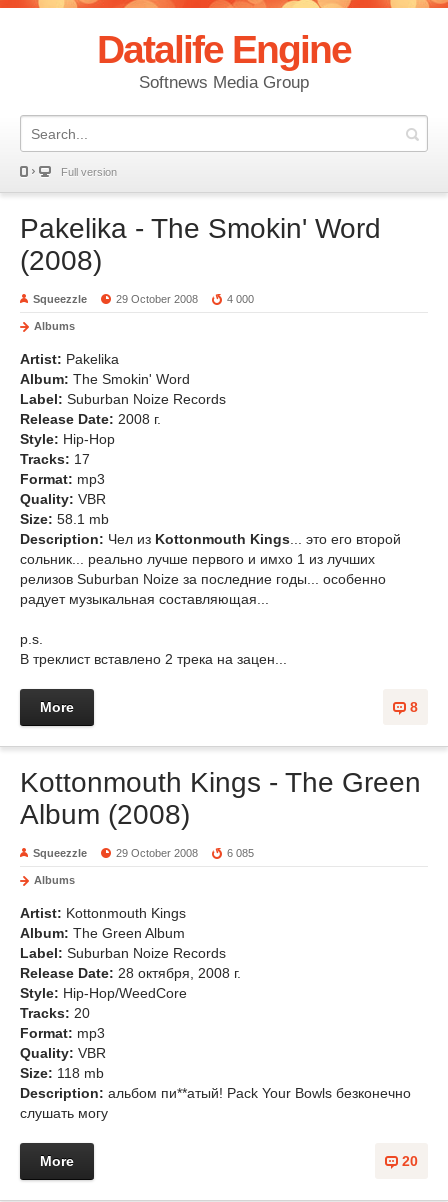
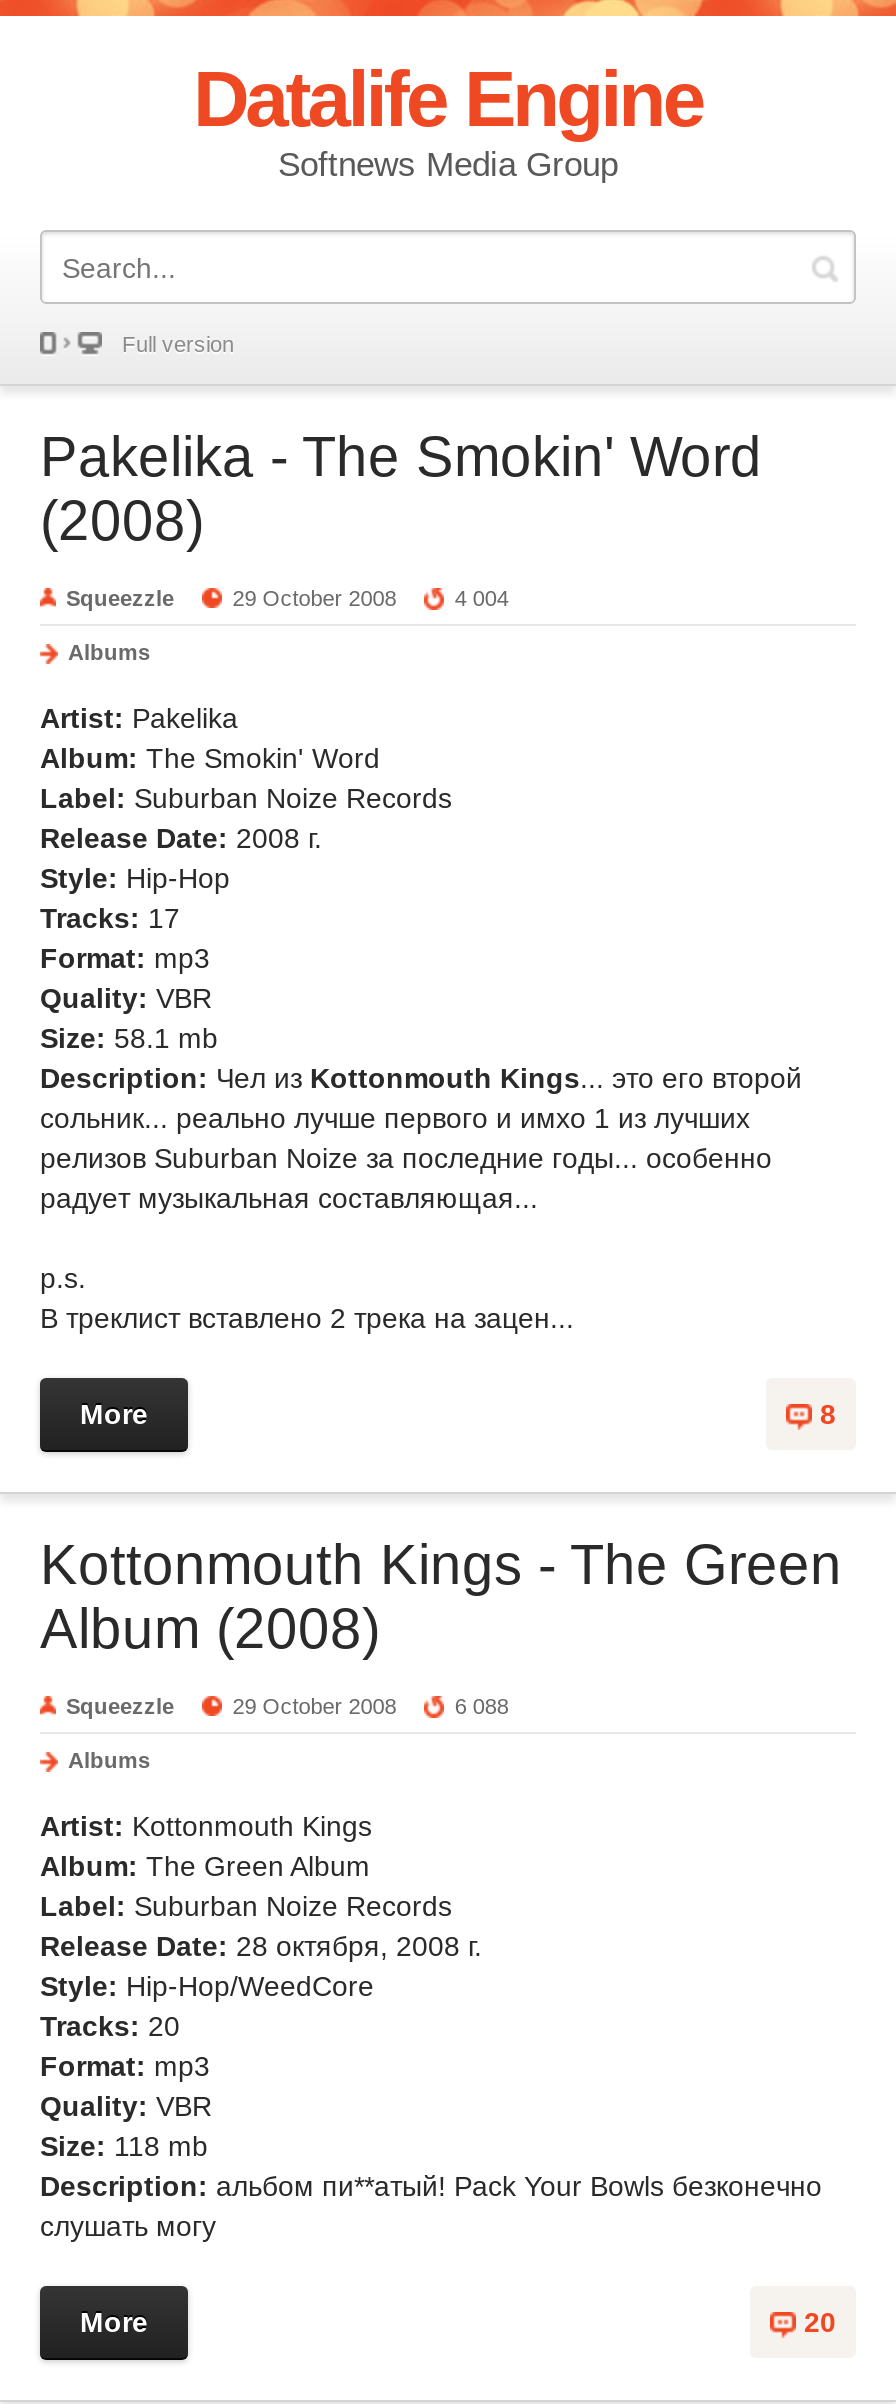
[227,293,254,305] 4 000 -> [455,586,509,610] 4 004
[227,847,254,859] 6 085 -> [455,1694,509,1718] 6 088

